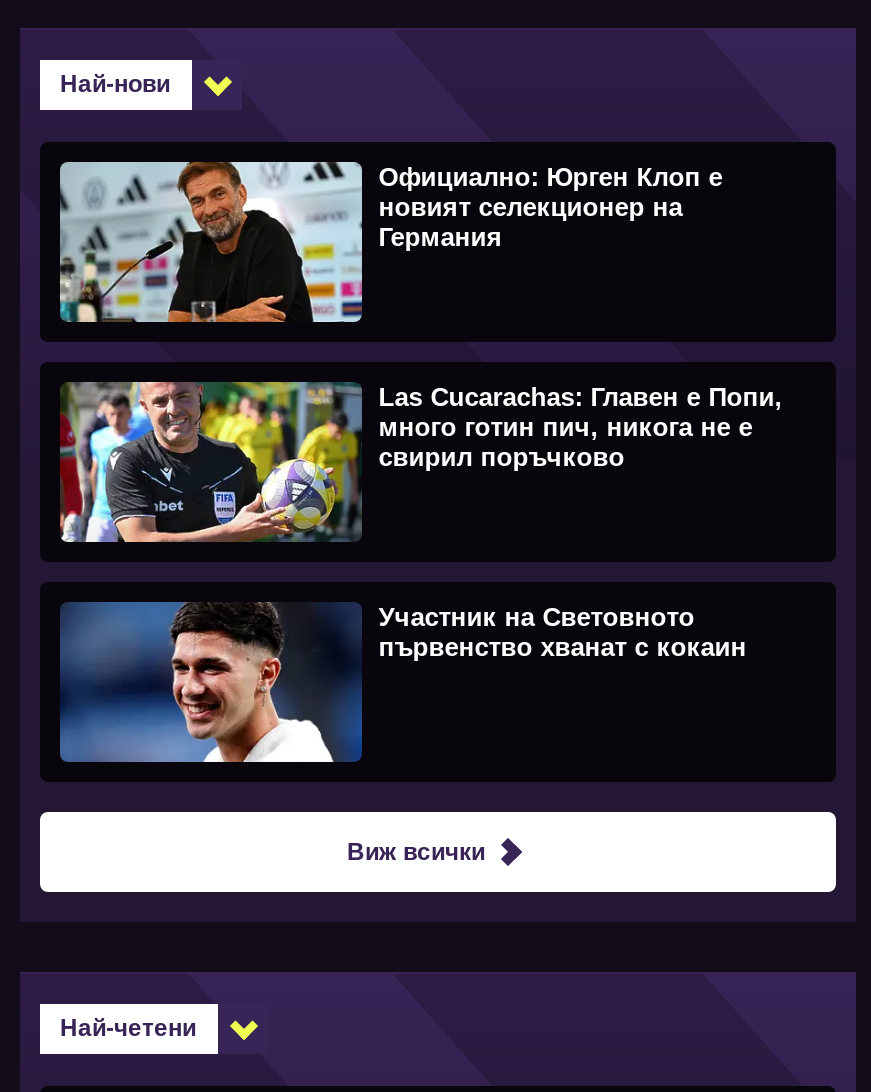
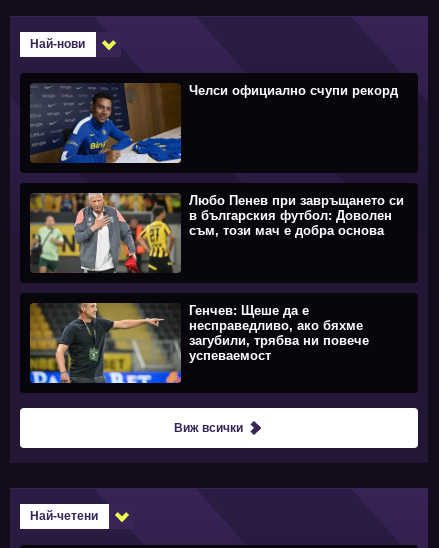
[58,160,722,324] [image] | Официално: Юрген Клоп е | новият селекционер на | Германия -> [30,82,398,164] [image] | Челси официално счупи рекорд
[58,381,782,544] [image] | Las Cucarachas: Главен е Попи, | много готин пич, никога не е | свирил поръчково -> [29,192,404,273] [image] | Любо Пенев при завръщането си | в българския футбол: Доволен | съм, този мач е добра основа
[58,600,746,764] [image] | Участник на Световното | първенство хванат с кокаин -> [29,302,369,384] [image] | Генчев: Щеше да е | несправедливо, ако бяхме | загубили, трябва ни повече | успеваемост

